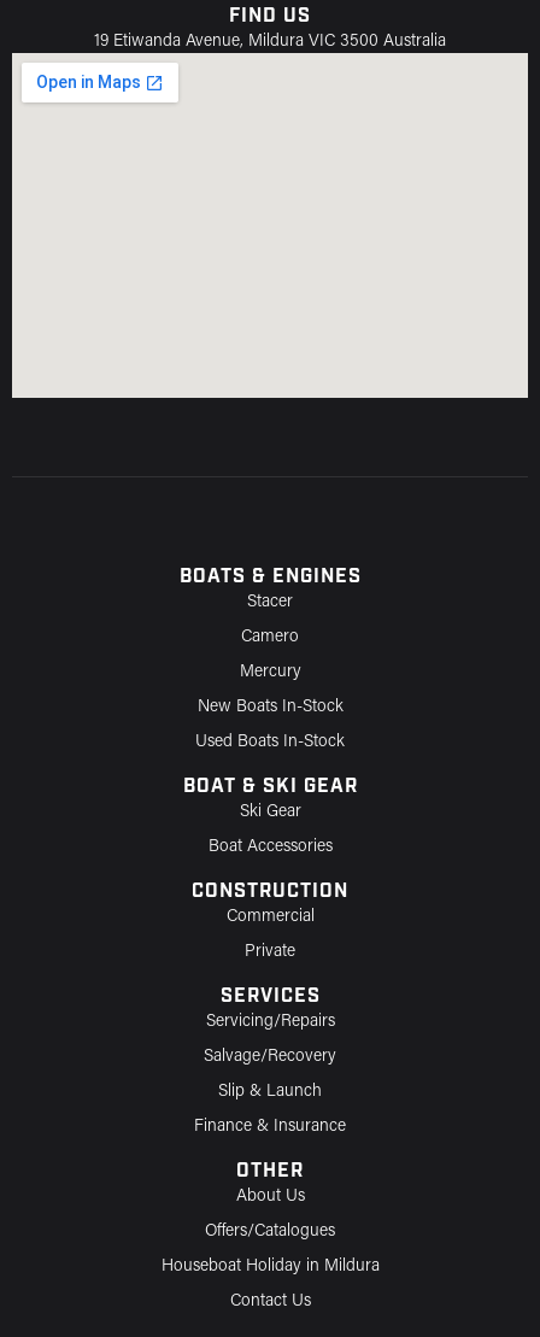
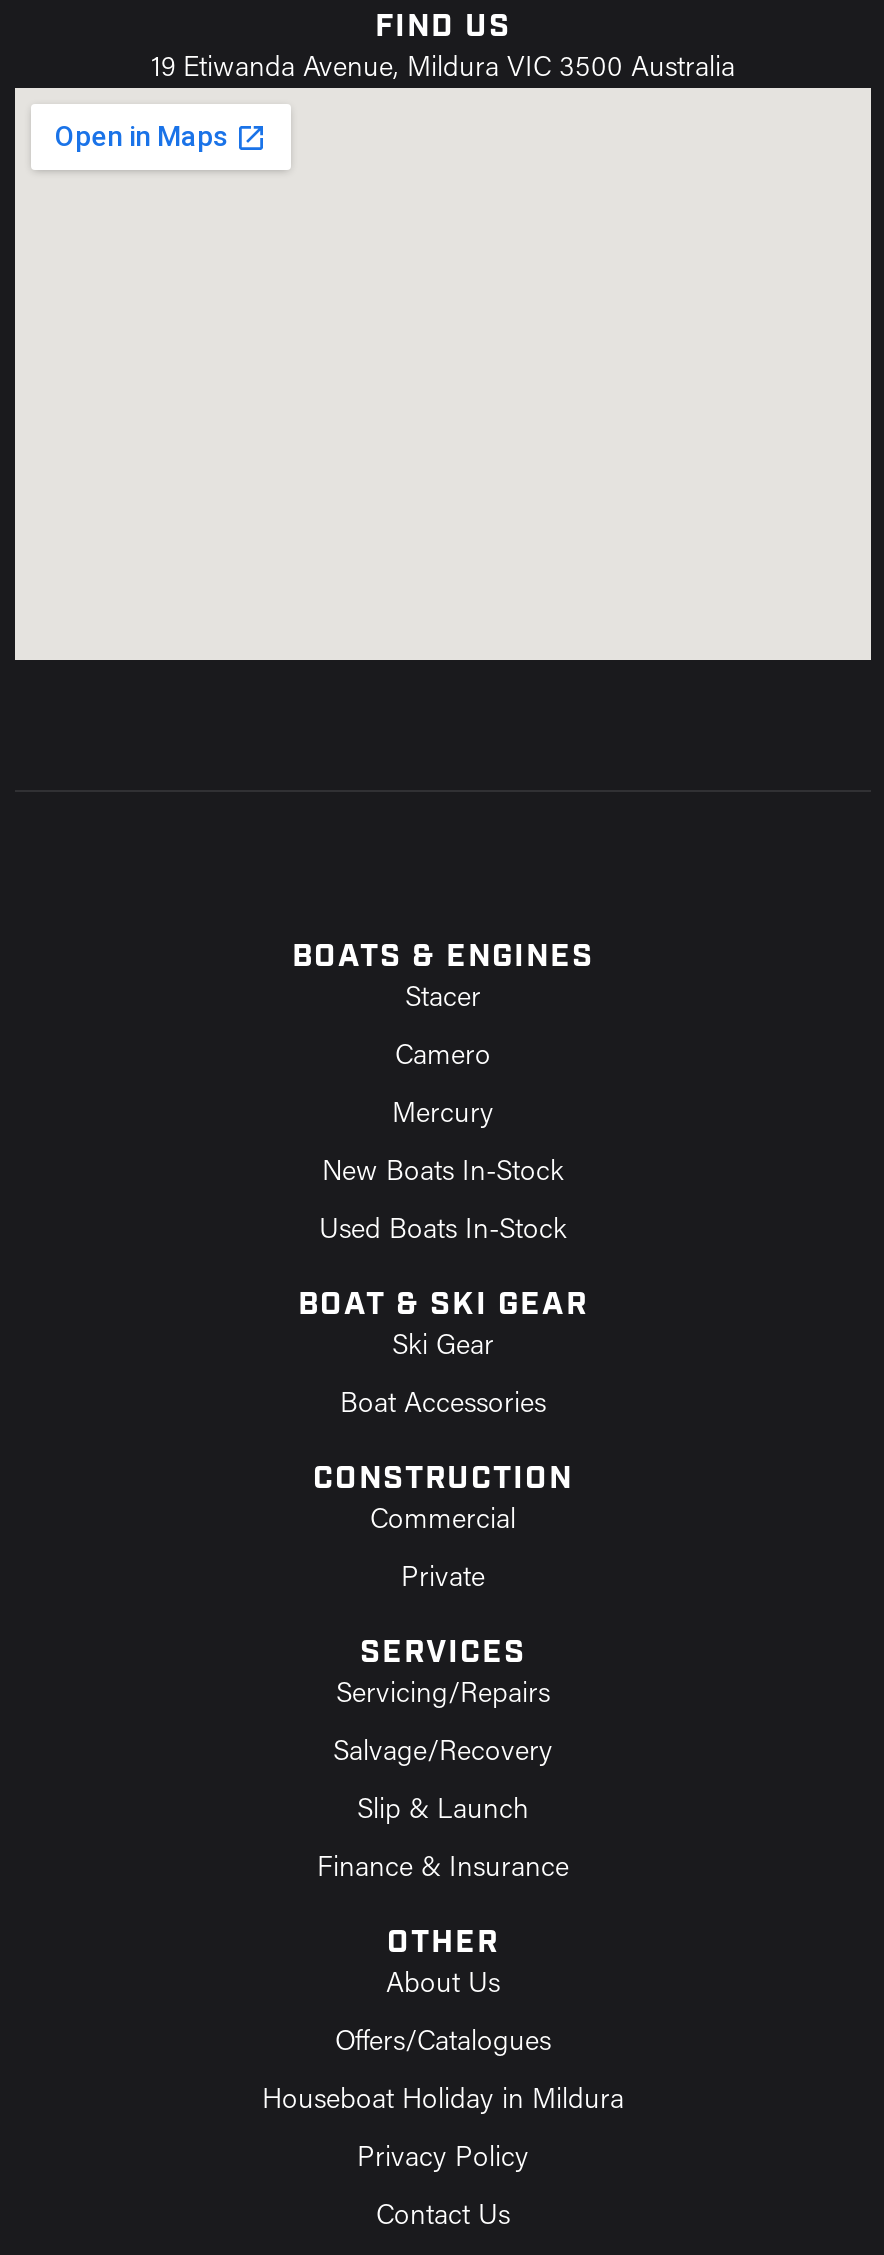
none -> [357,2136,529,2174] Privacy Policy

